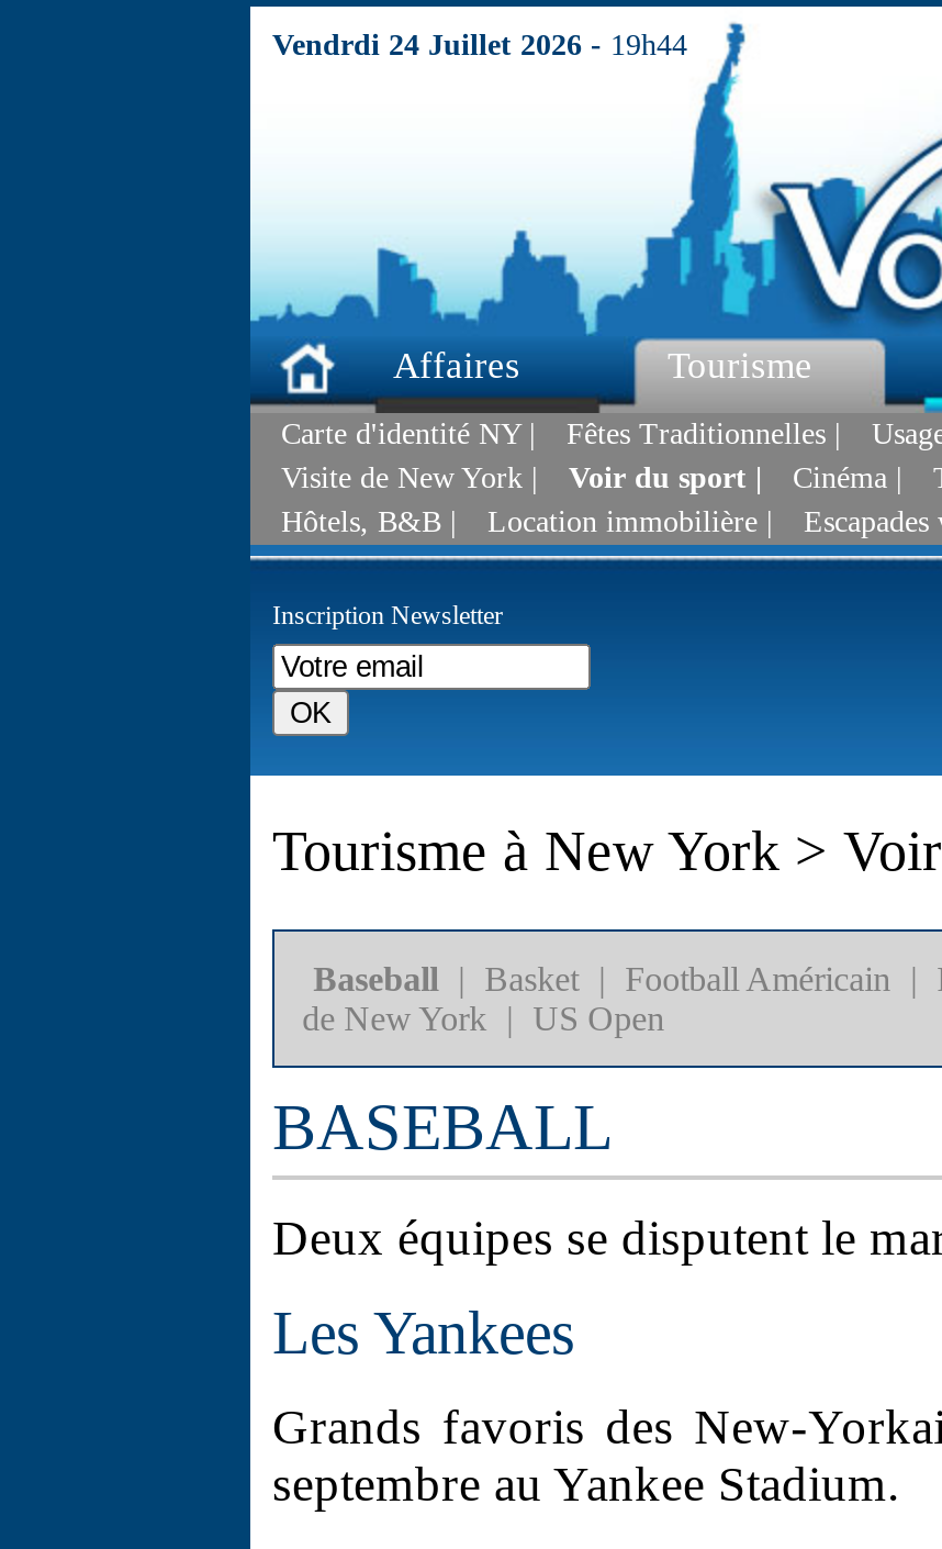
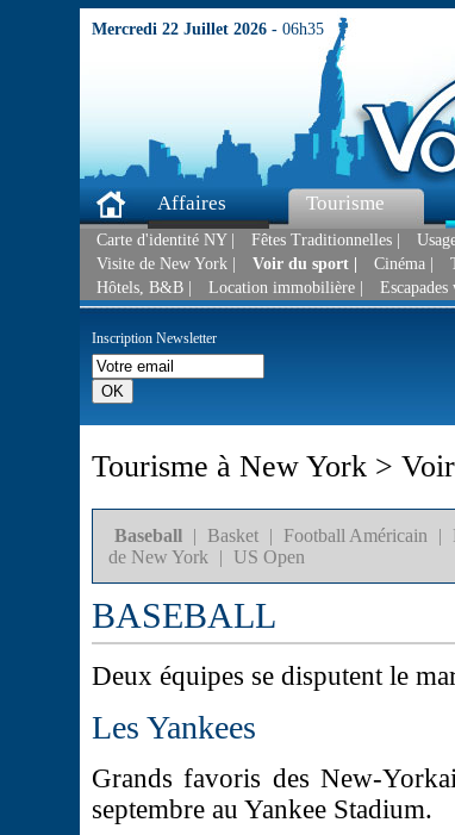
[272,29,687,62] Vendrdi 24 Juillet 2026 - 19h44 -> [92,20,324,38] Mercredi 22 Juillet 2026 - 06h35

